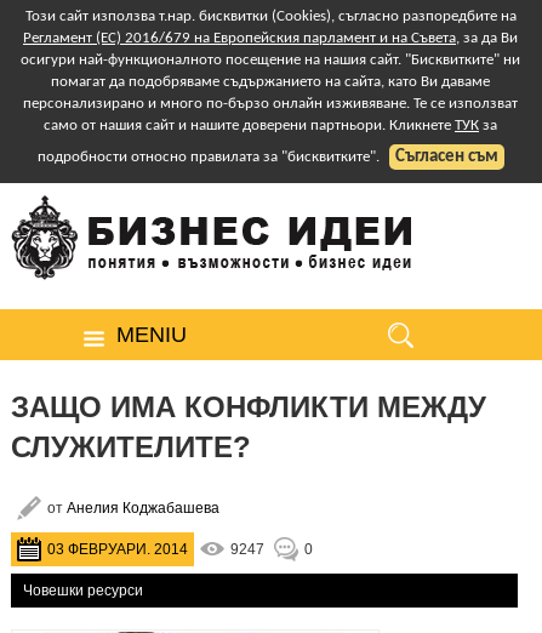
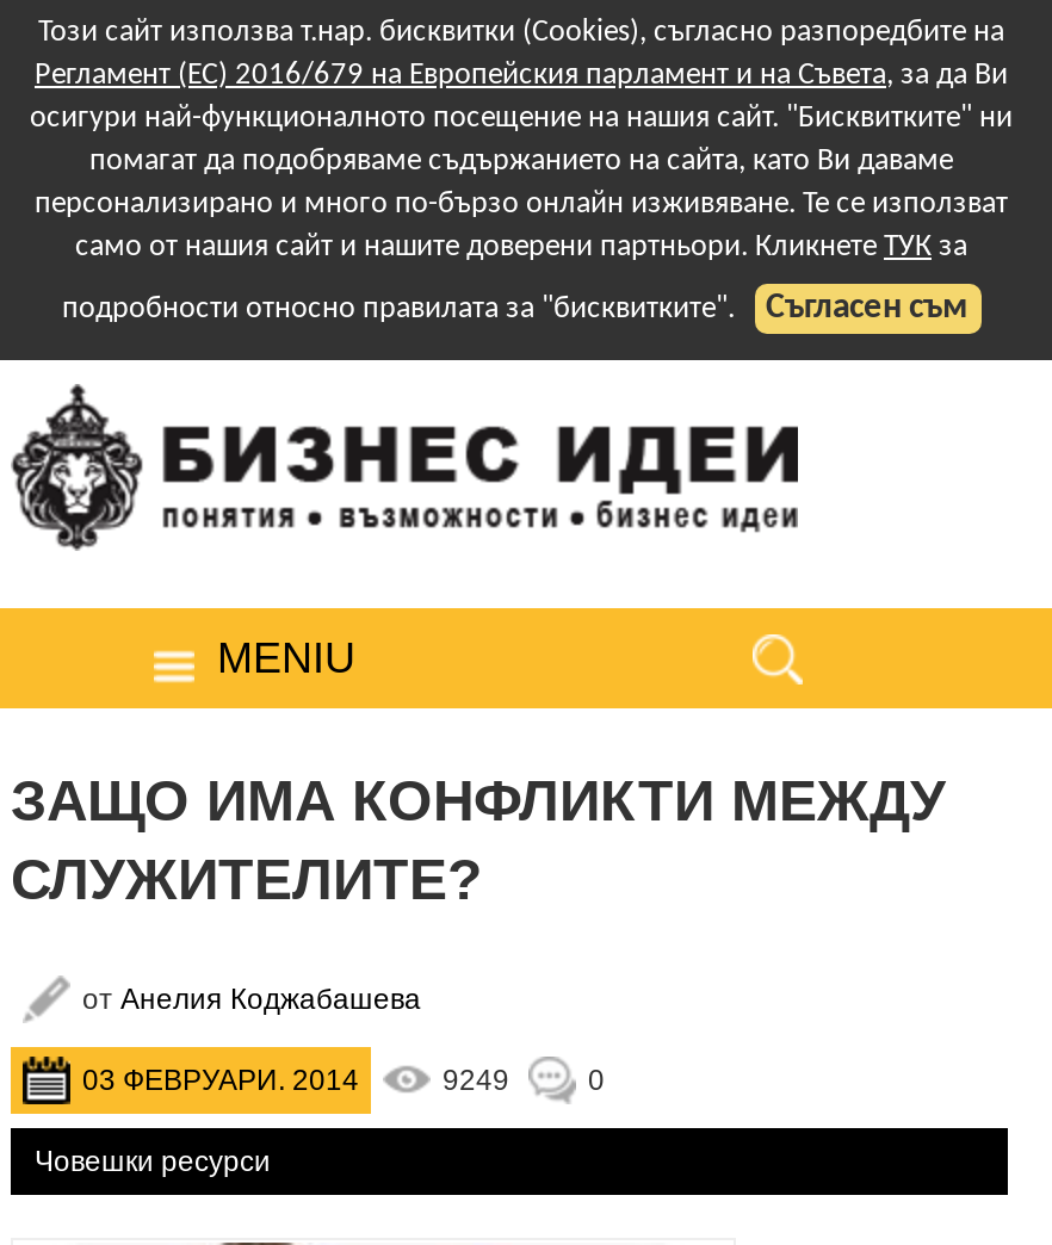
[230,541,264,558] 9247 -> [443,1064,509,1097] 9249

